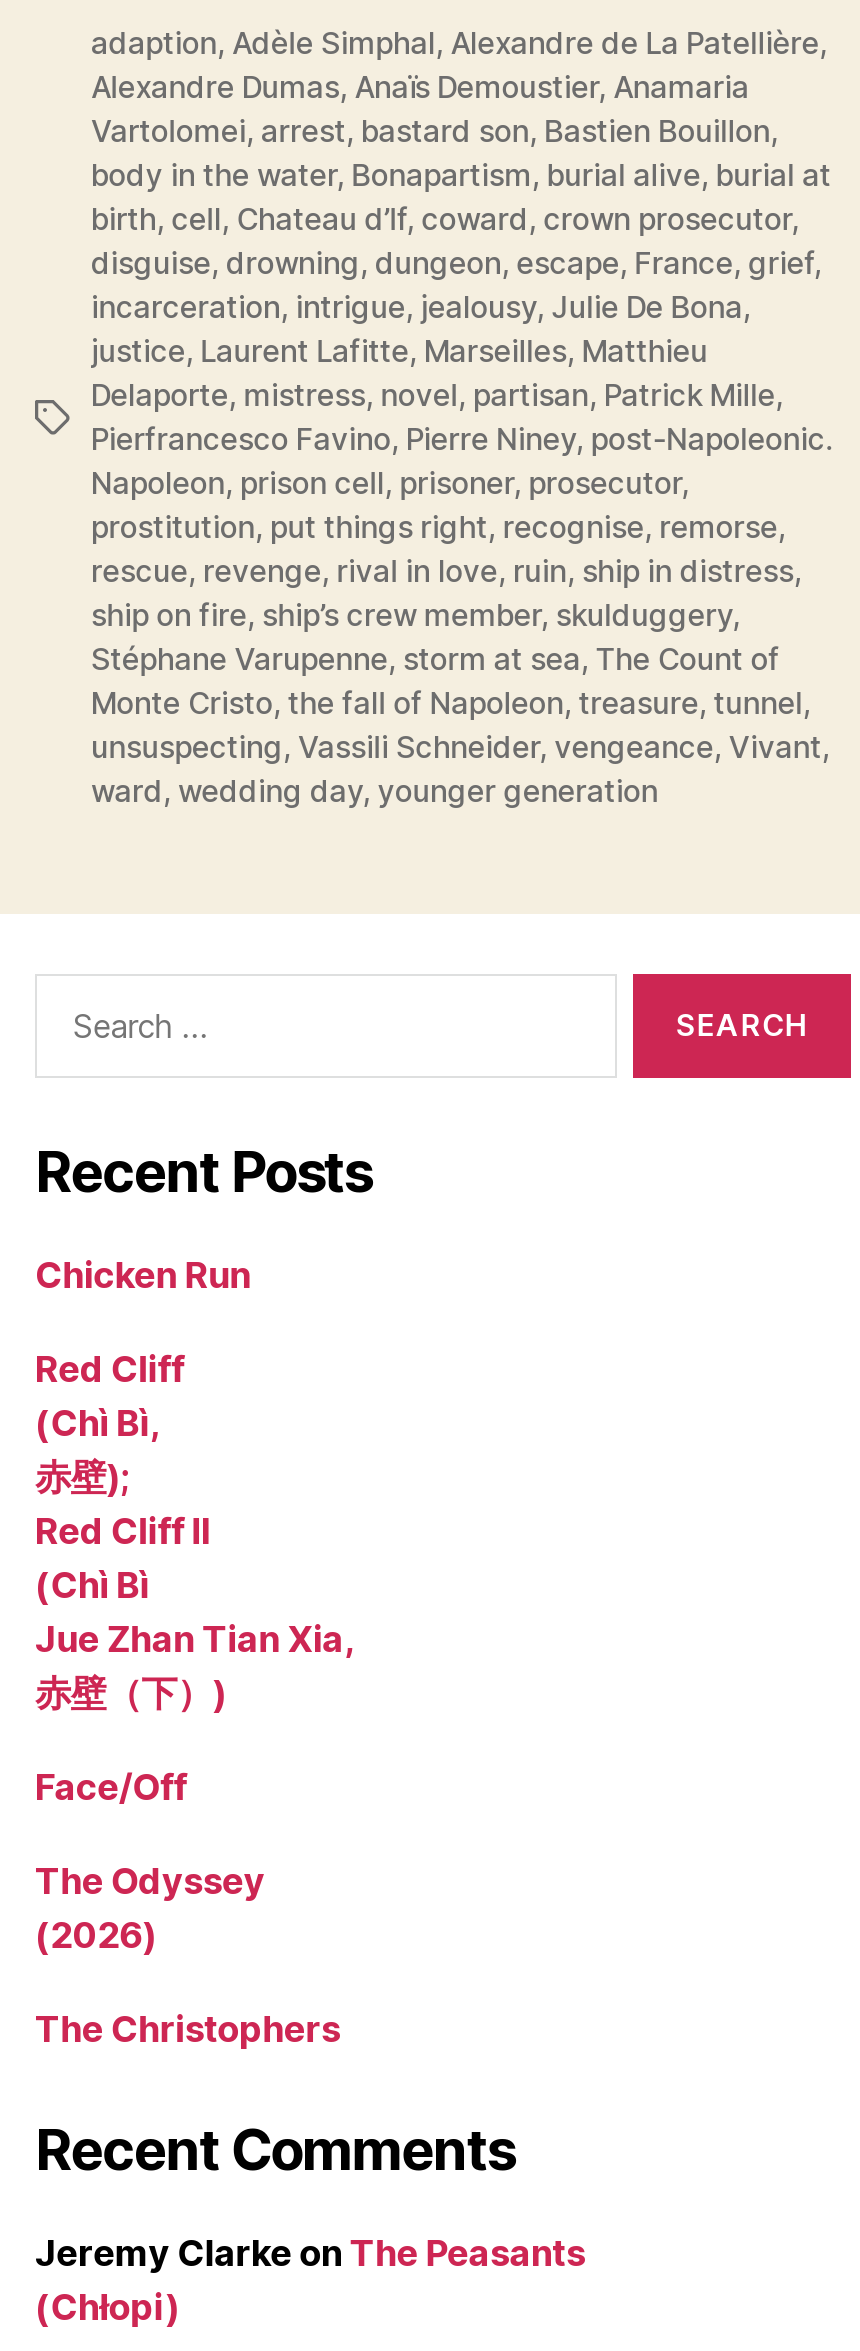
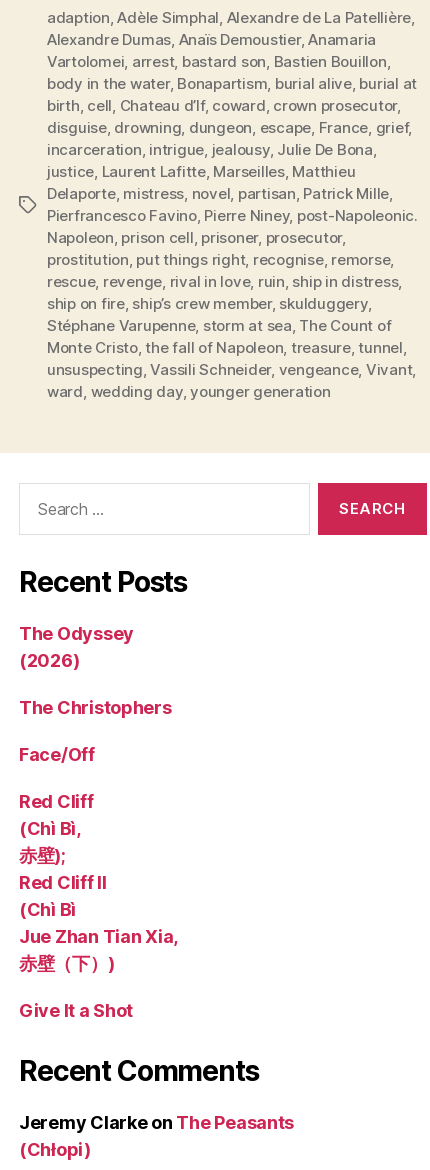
[35,1254,251,1296] Chicken Run -> none
moved [35,1348,353,1714] -> [19,791,178,974]: Red Cliff | (Chì Bì, | 赤壁); | Red Cliff II | (Chì Bì | Jue Zhan Tian Xia, | 赤壁（下）)
none -> [19,1000,133,1021] Give It a Shot
moved [35,1766,340,2050] -> [19,623,172,765]: The Odyssey | (2026) | The Christophers | Face/Off

